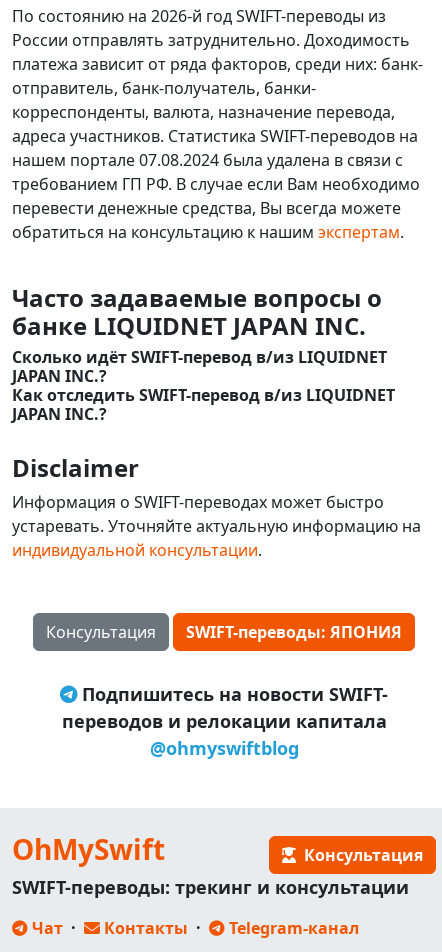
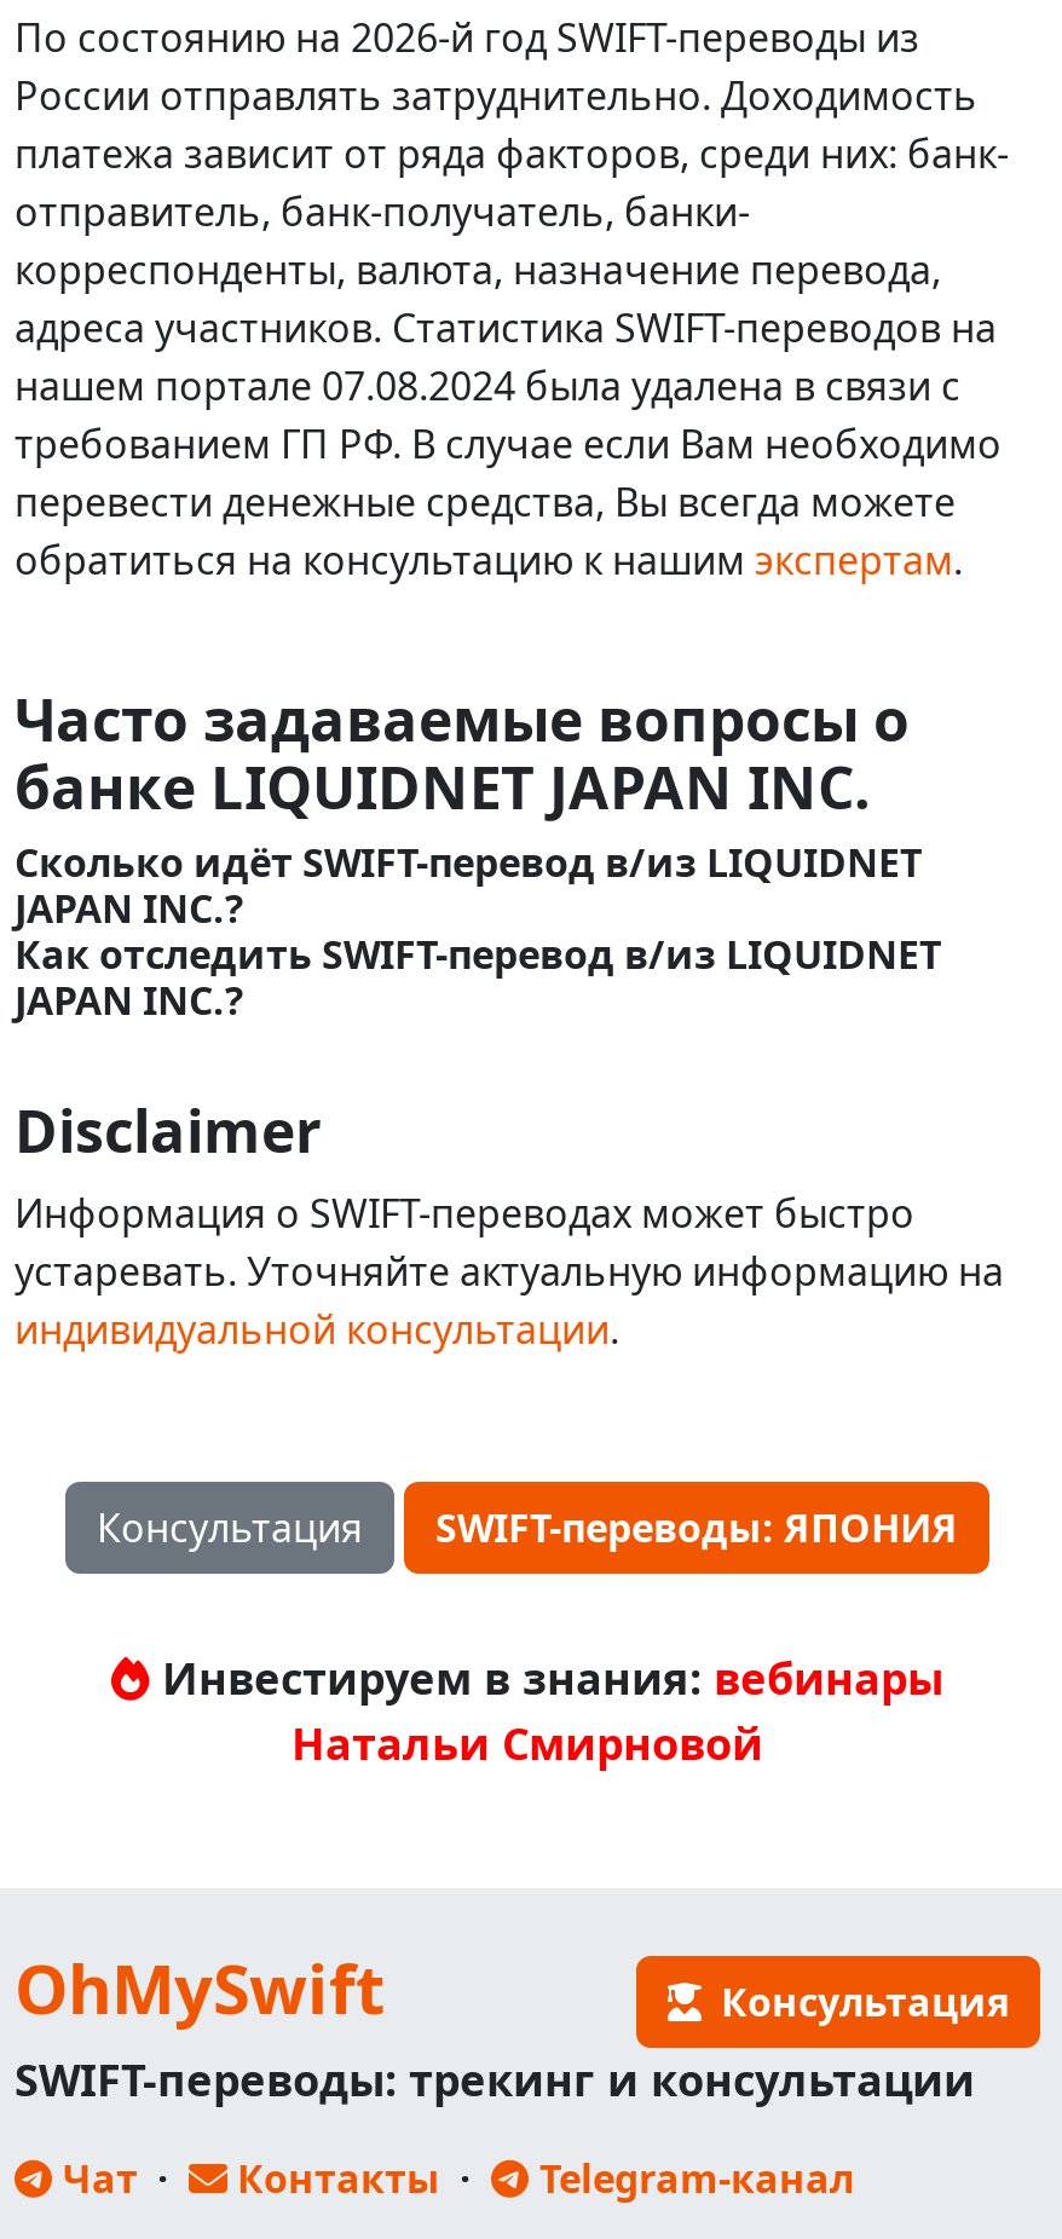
[61,682,388,760] Подпишитесь на новости SWIFT- | переводов и релокации капитала | @ohmyswiftblog -> [150,1649,943,1772] Инвестируем в знания: вебинары | Натальи Смирновой

